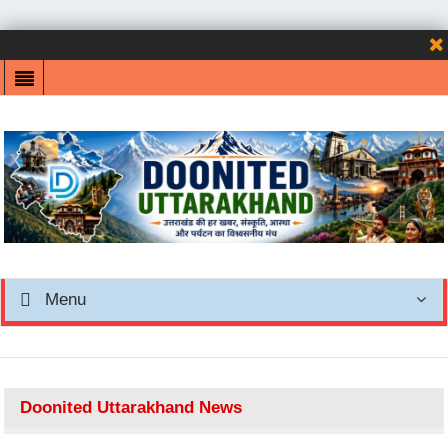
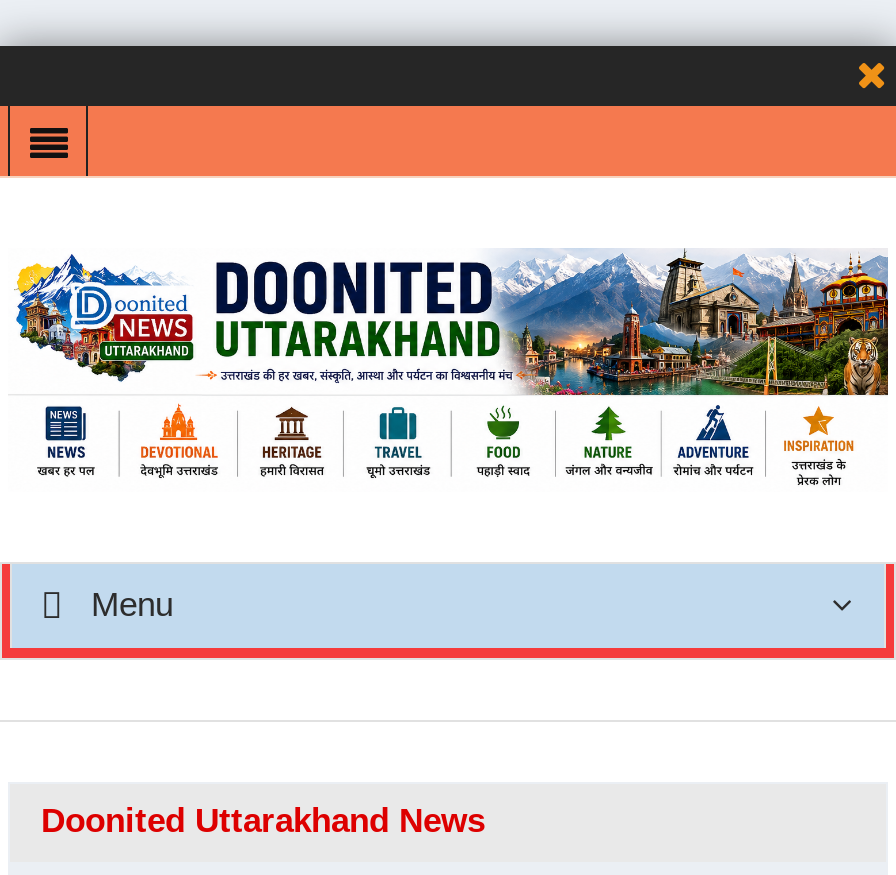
[3,130,445,244] [image] -> [8,248,888,488] [image]

